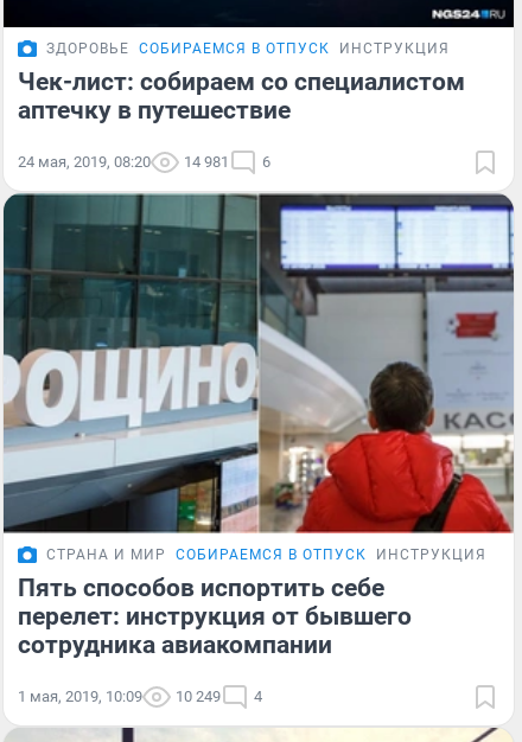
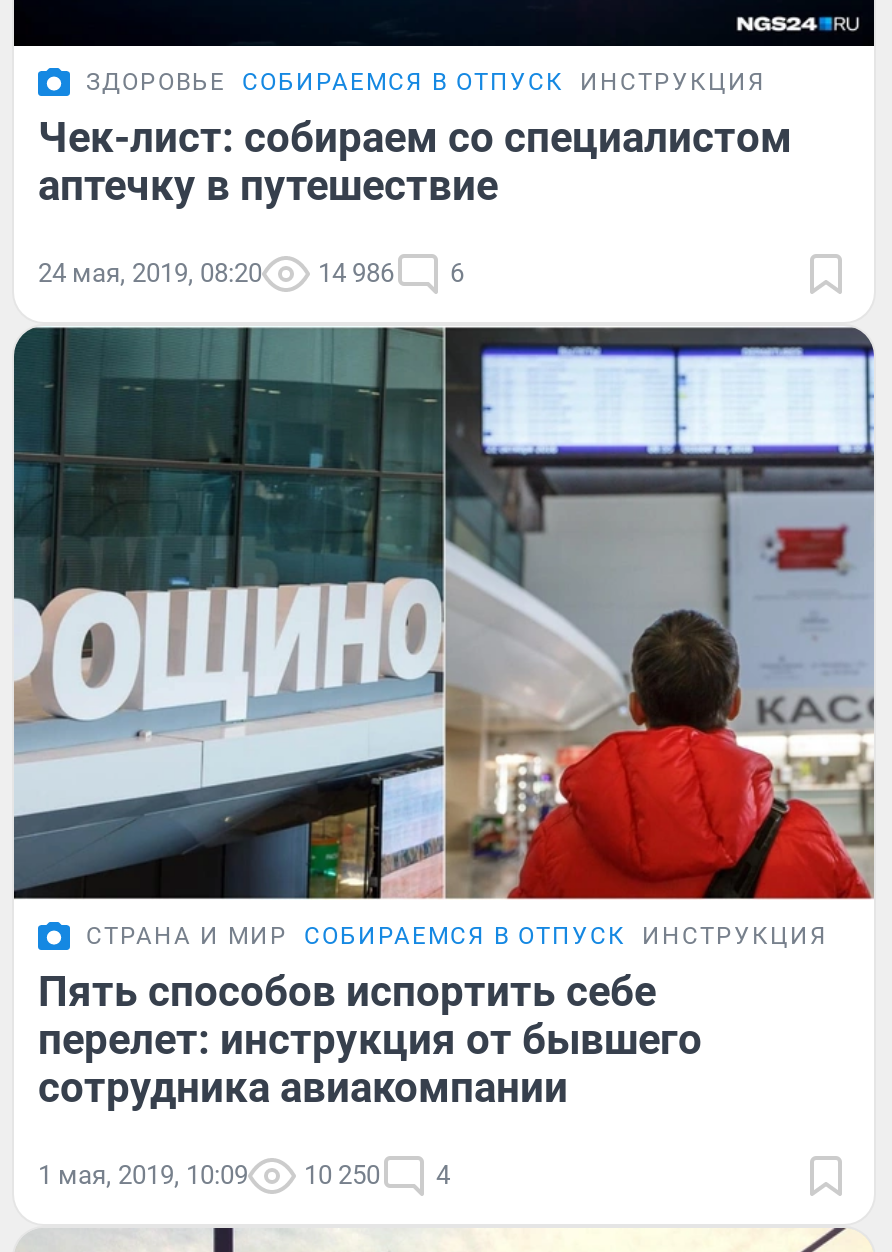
[18,153,270,171] 24 мая, 2019, 08:20 14 981 6 -> [38,258,464,288] 24 мая, 2019, 08:20 14 986 6
[18,687,262,705] 1 мая, 2019, 10:09 10 249 4 -> [38,1159,450,1189] 1 мая, 2019, 10:09 10 250 4

